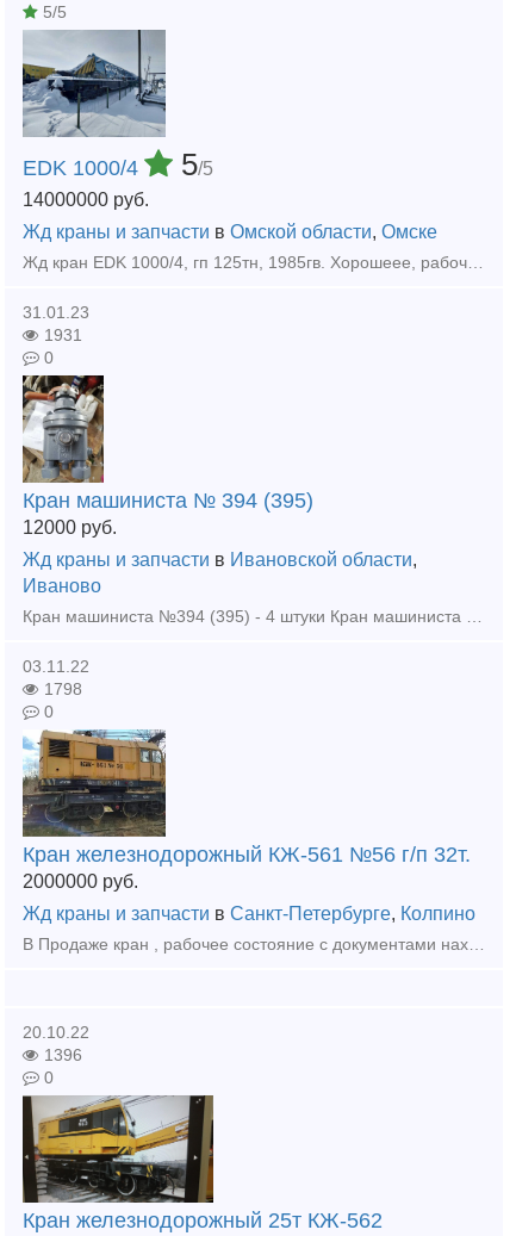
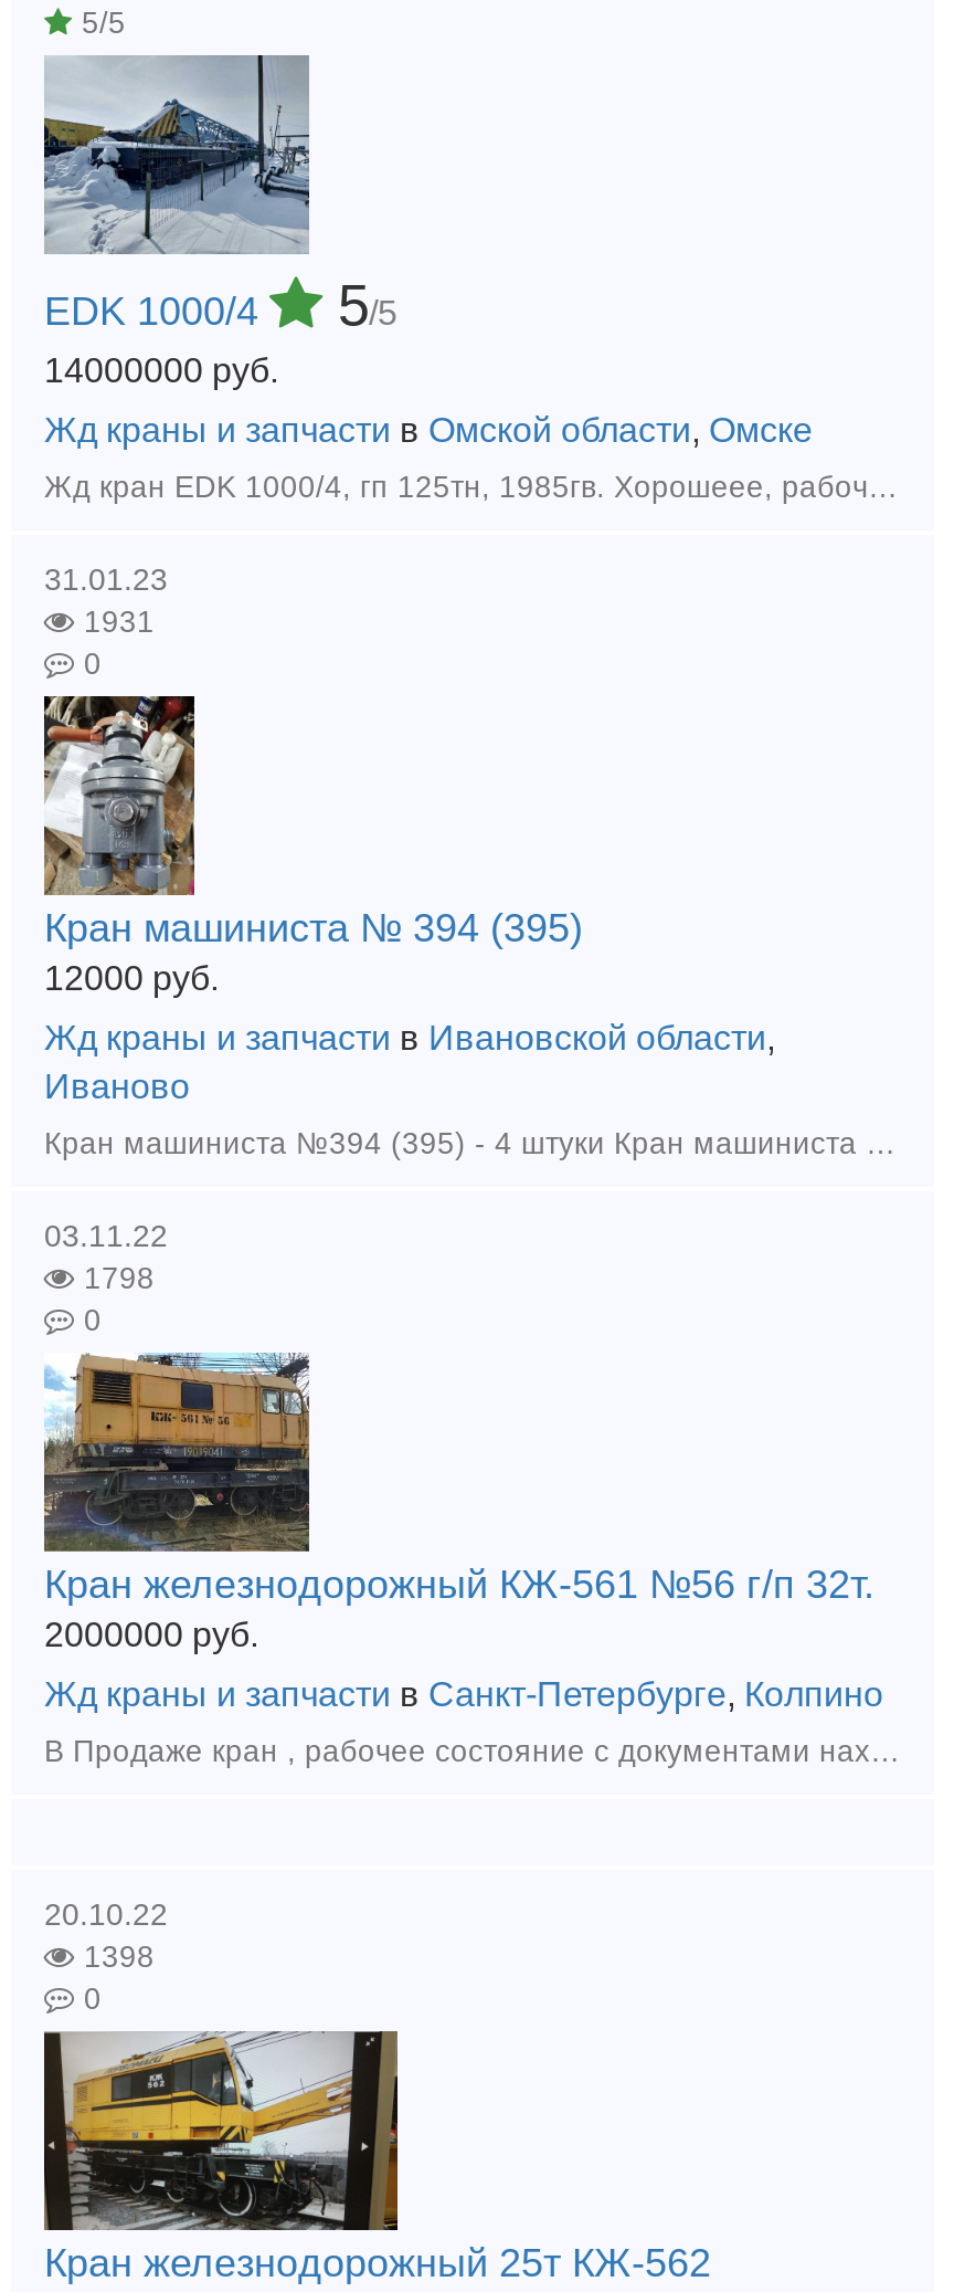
[39,1046,82,1064] 1396 -> [75,1941,155,1974] 1398

